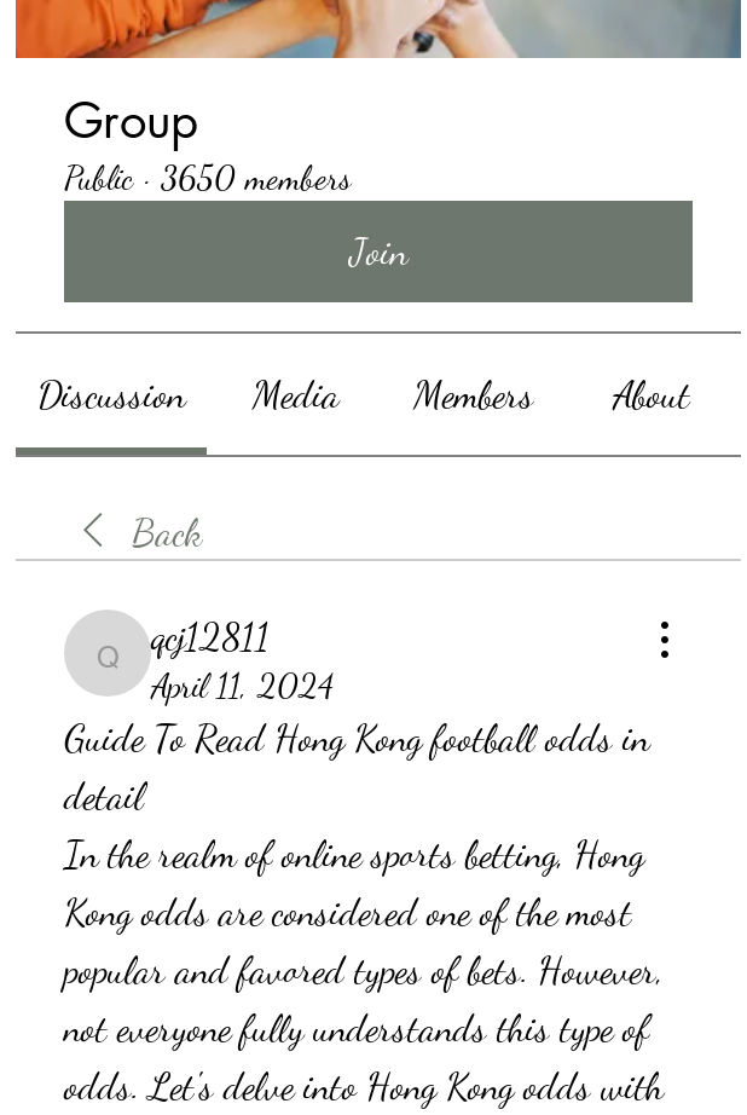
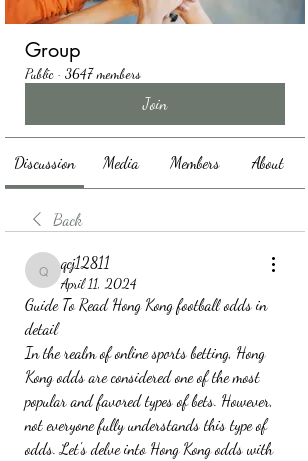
[64,157,352,198] Public · 3650 members -> [25,65,141,82] Public · 3647 members

